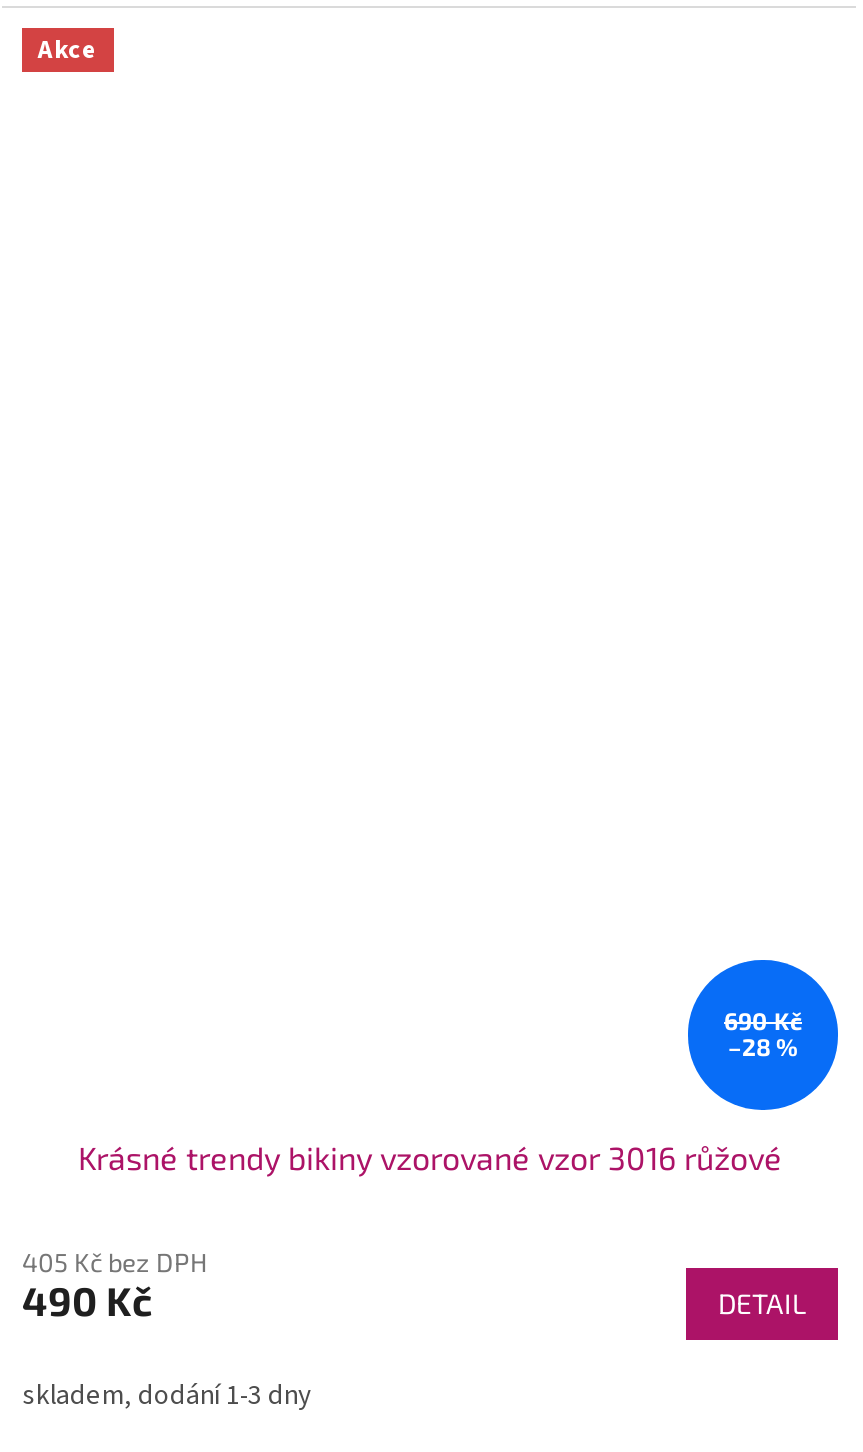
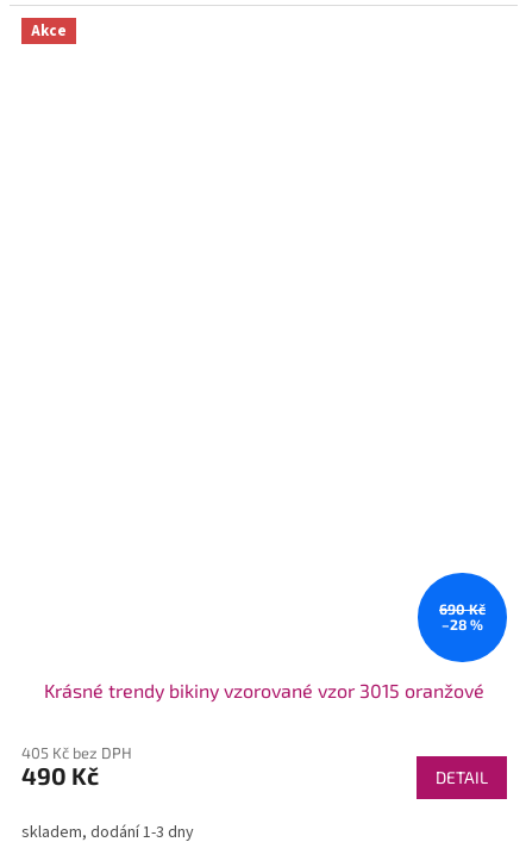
[78,1138,782,1176] Krásné trendy bikiny vzorované vzor 3016 růžové -> [44,679,484,701] Krásné trendy bikiny vzorované vzor 3015 oranžové

